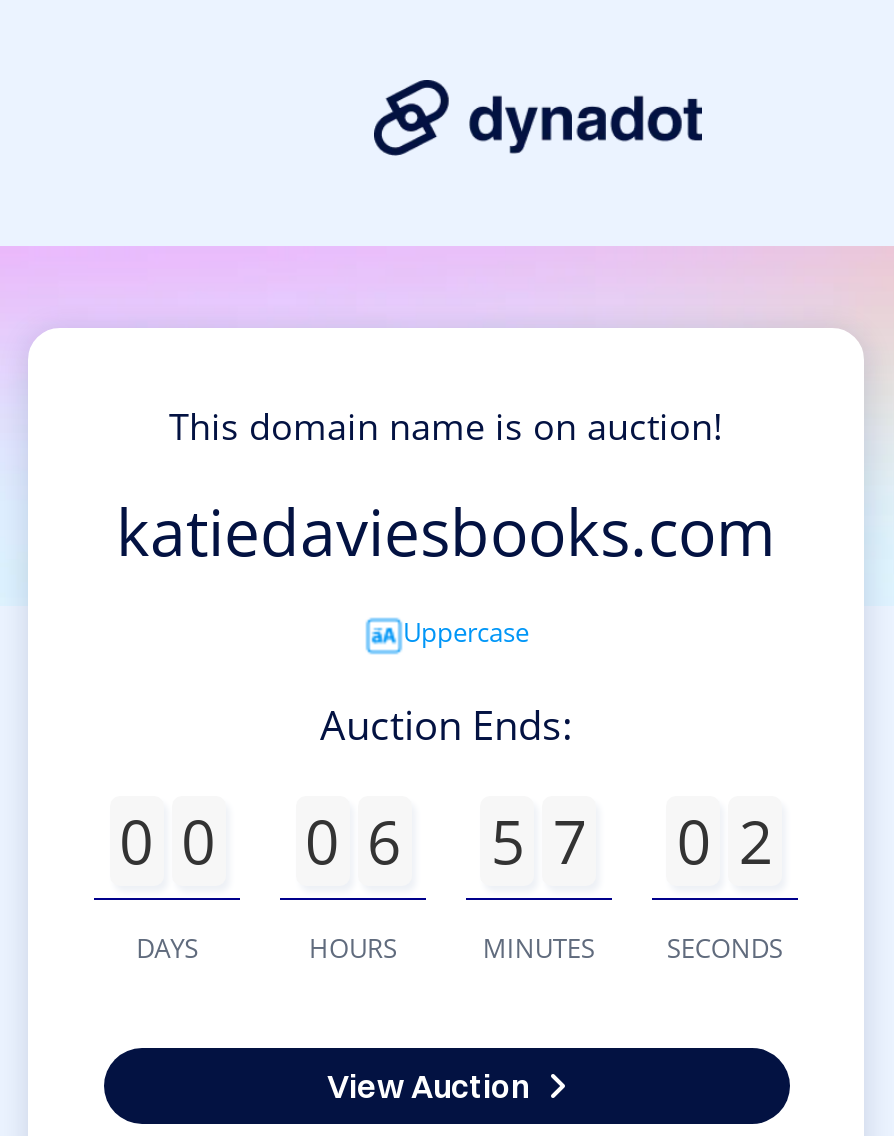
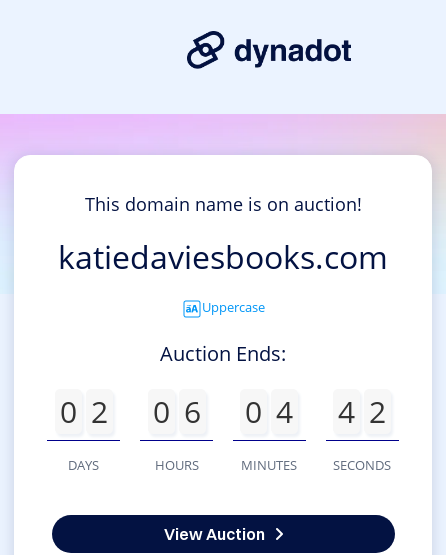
[119,800,215,882] 0 0 -> [60,391,108,432] 0 2
[491,800,587,882] 5 7 -> [245,391,293,432] 0 4
[677,800,773,882] 0 2 -> [338,391,386,432] 4 2

